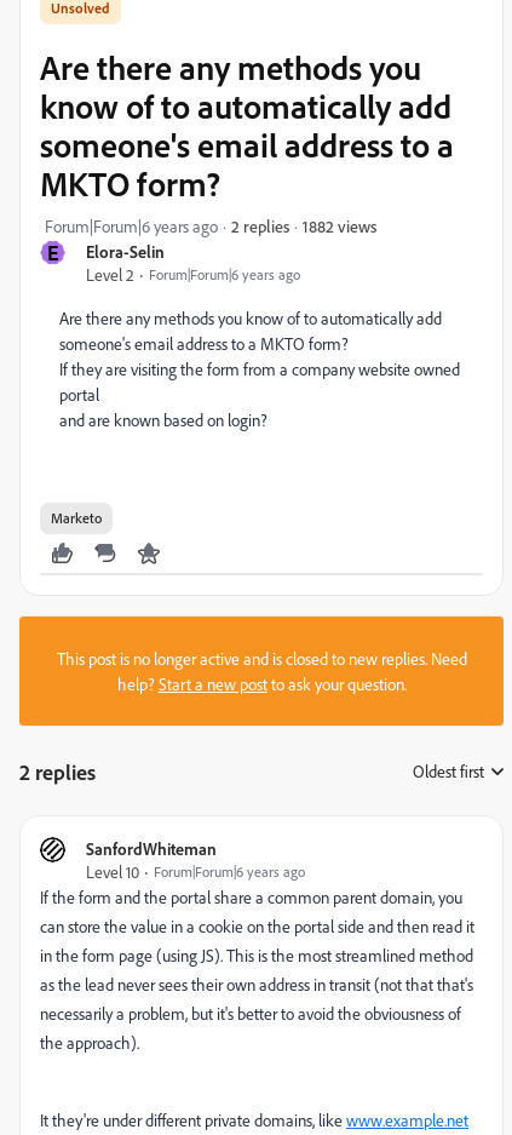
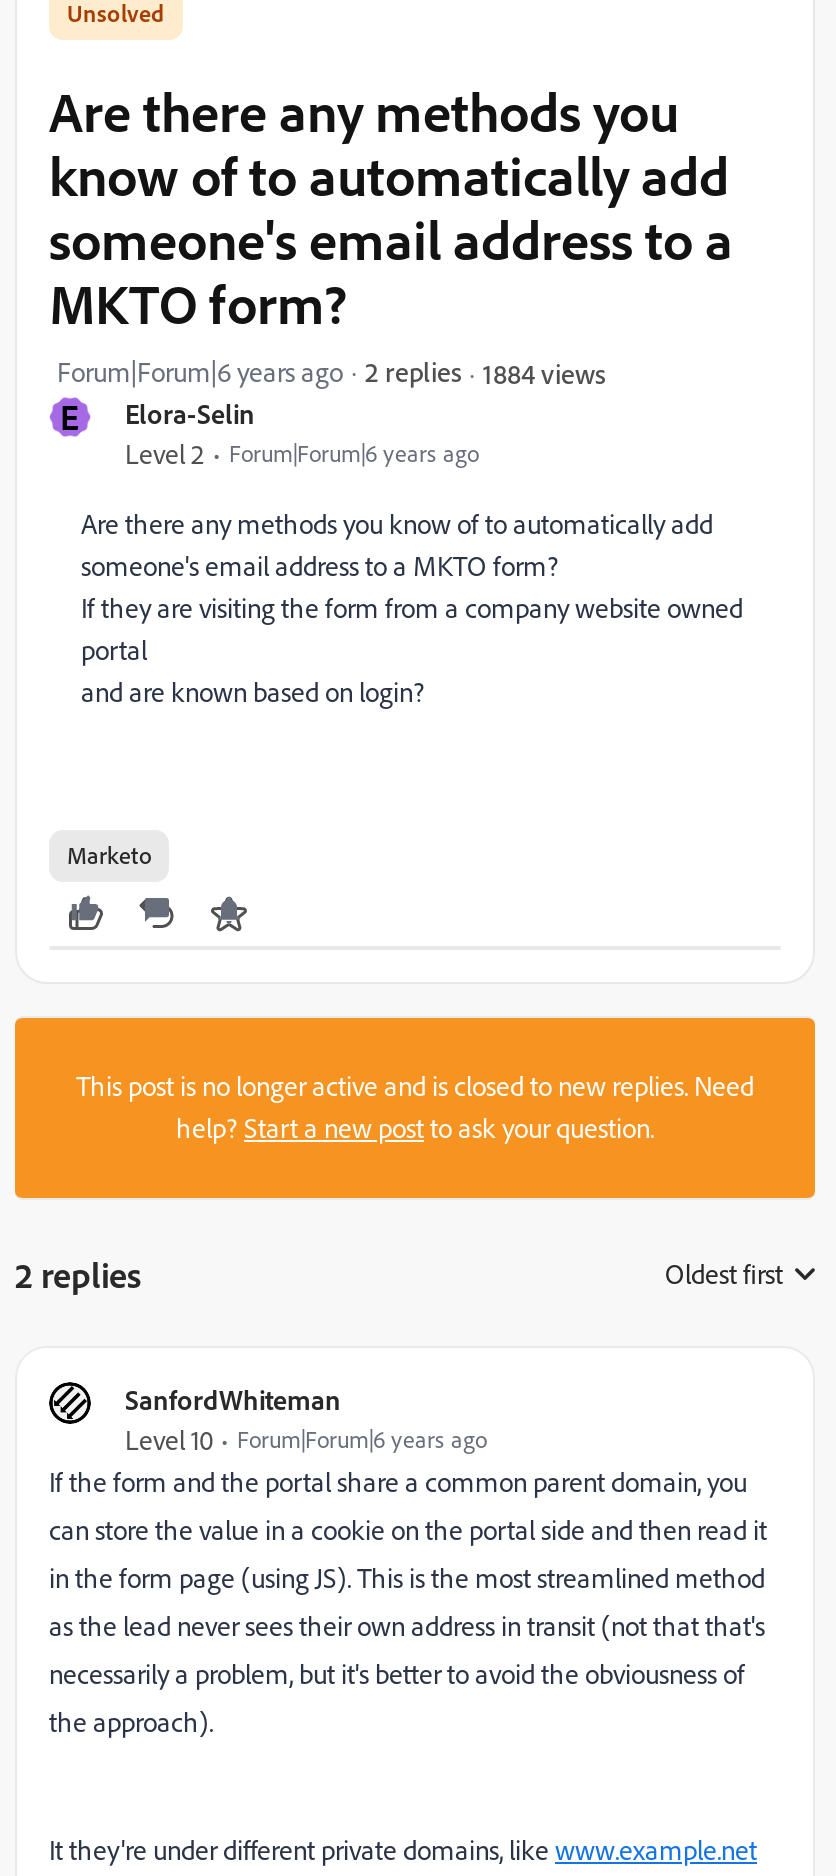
[303,215,376,236] 1882 views -> [483,355,605,389] 1884 views

